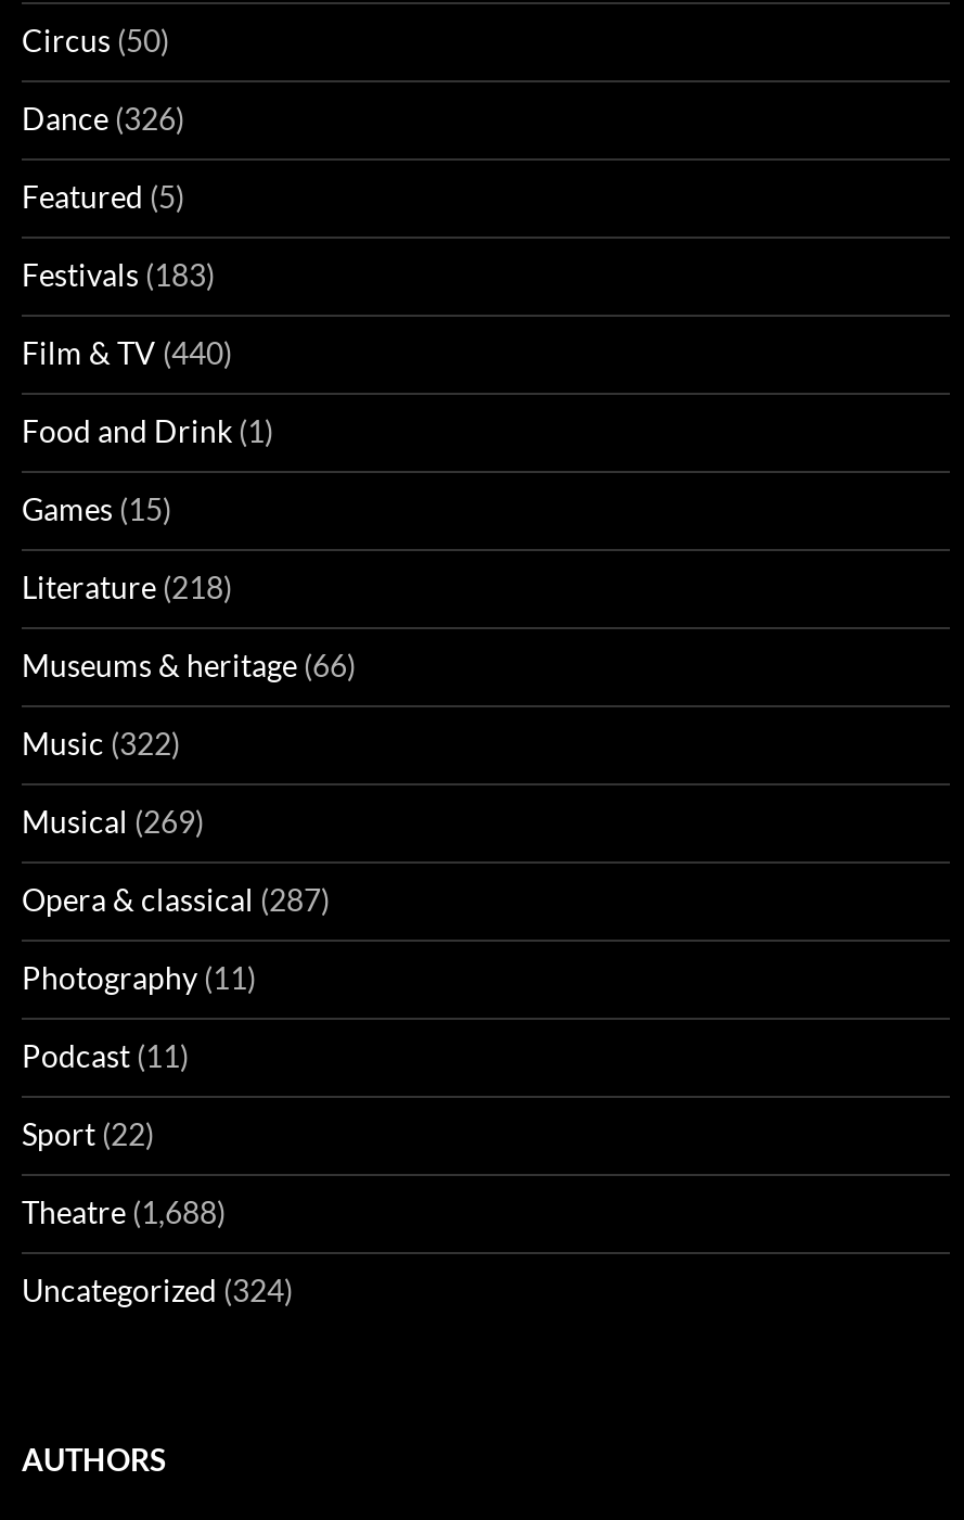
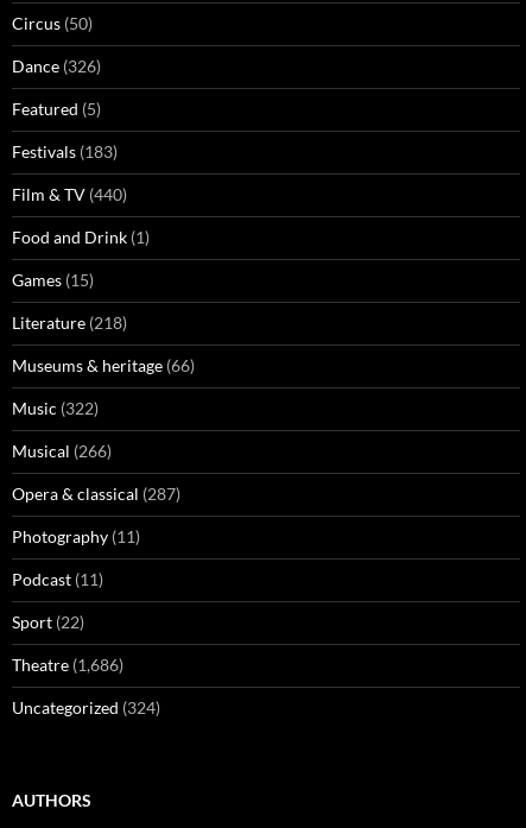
[22,804,204,841] Musical (269) -> [12,441,112,461] Musical (266)
[22,1195,226,1232] Theatre (1,688) -> [12,655,123,675] Theatre (1,686)

